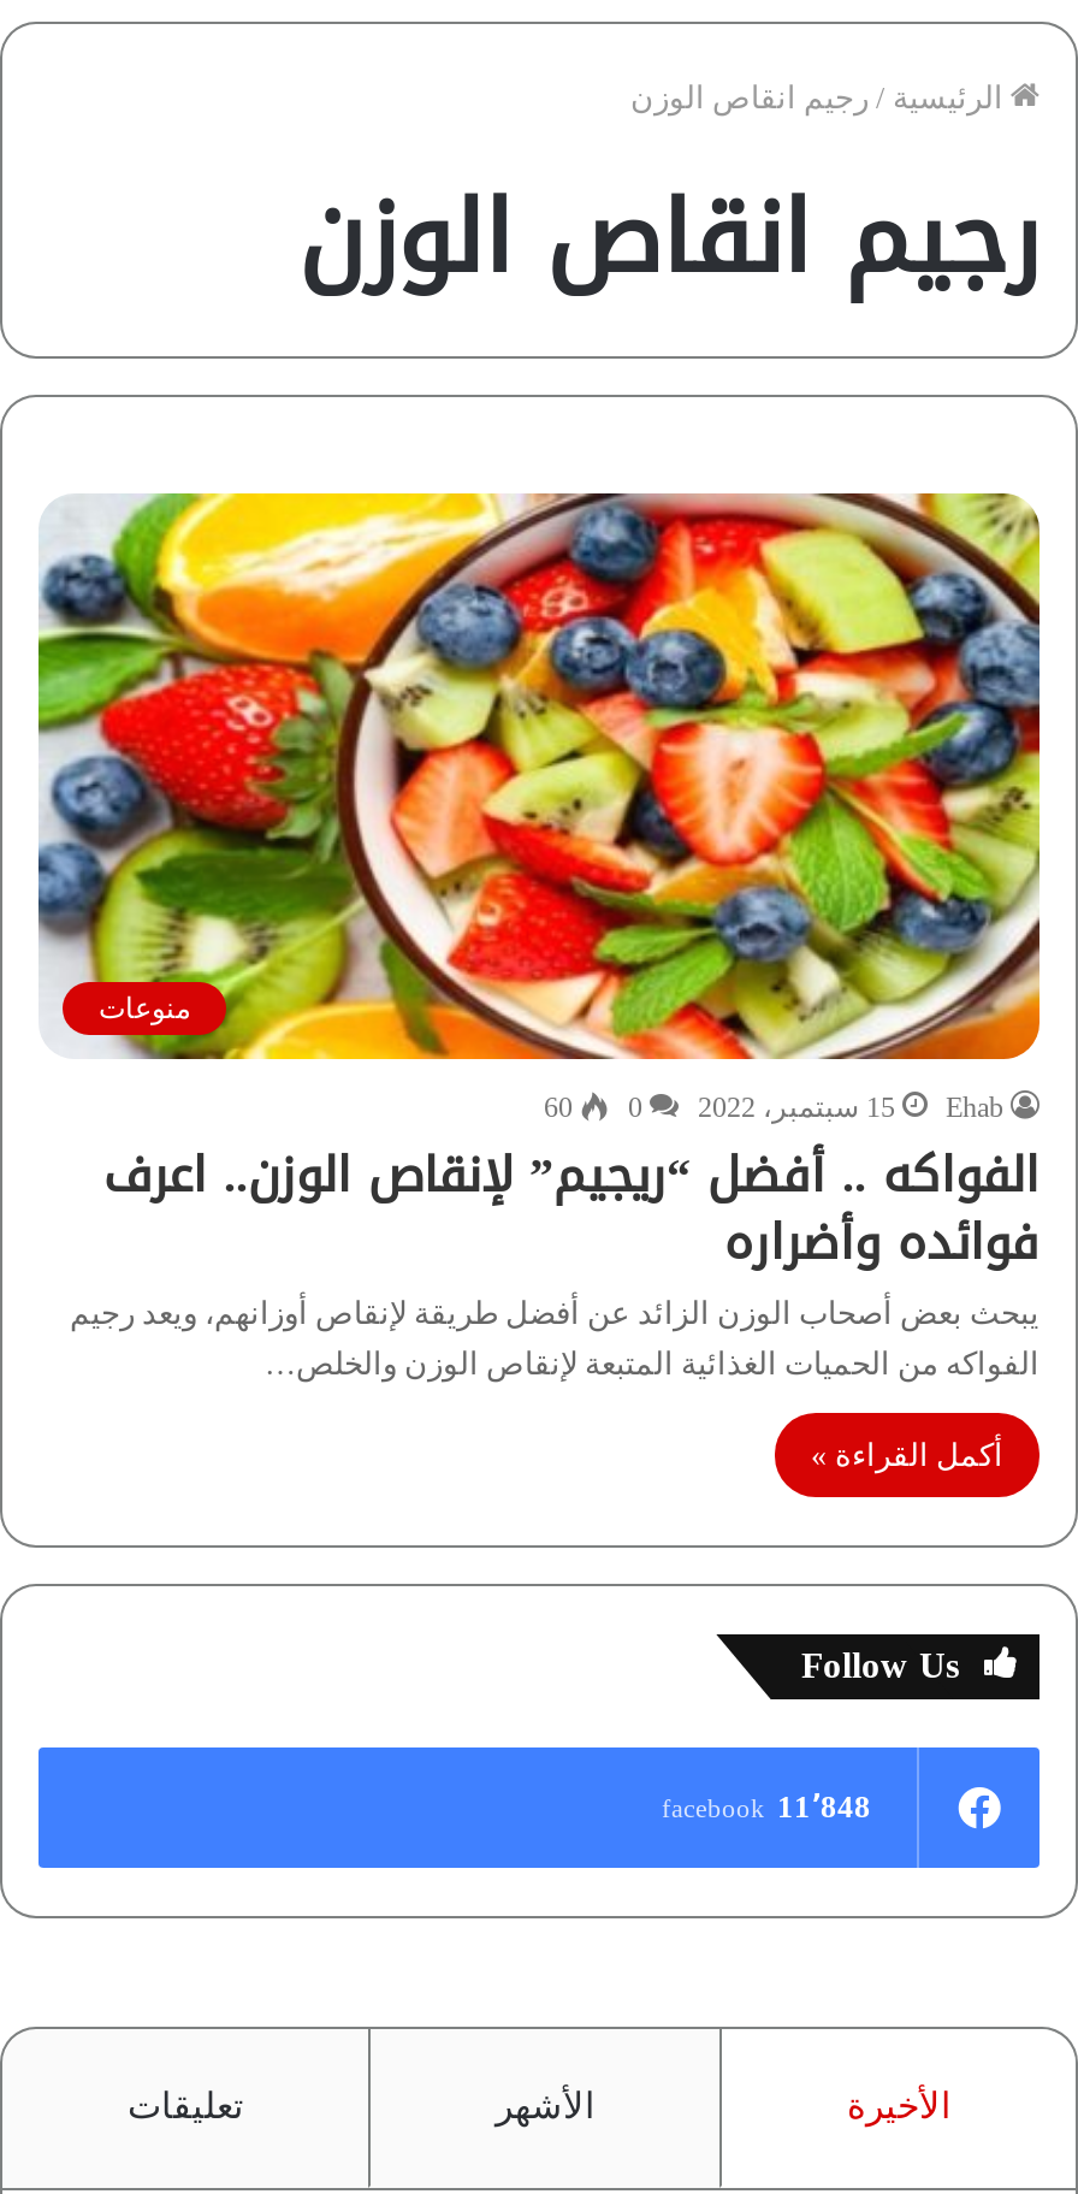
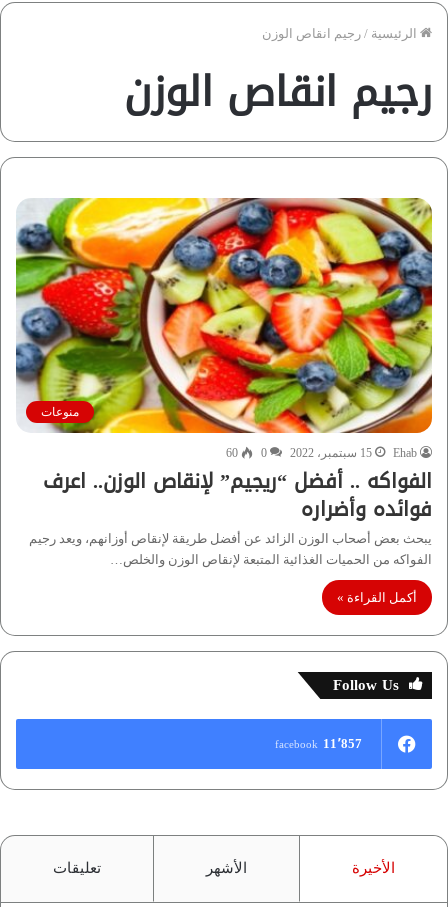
[662,1788,871,1824] facebook 11٬848 -> [275,736,362,751] facebook 11٬857

